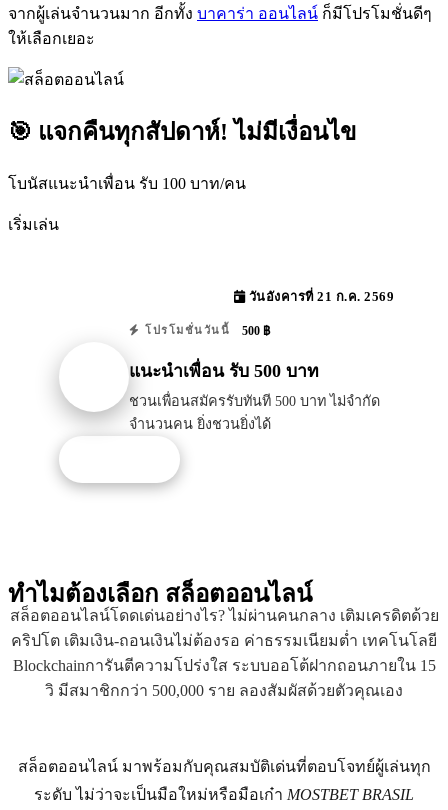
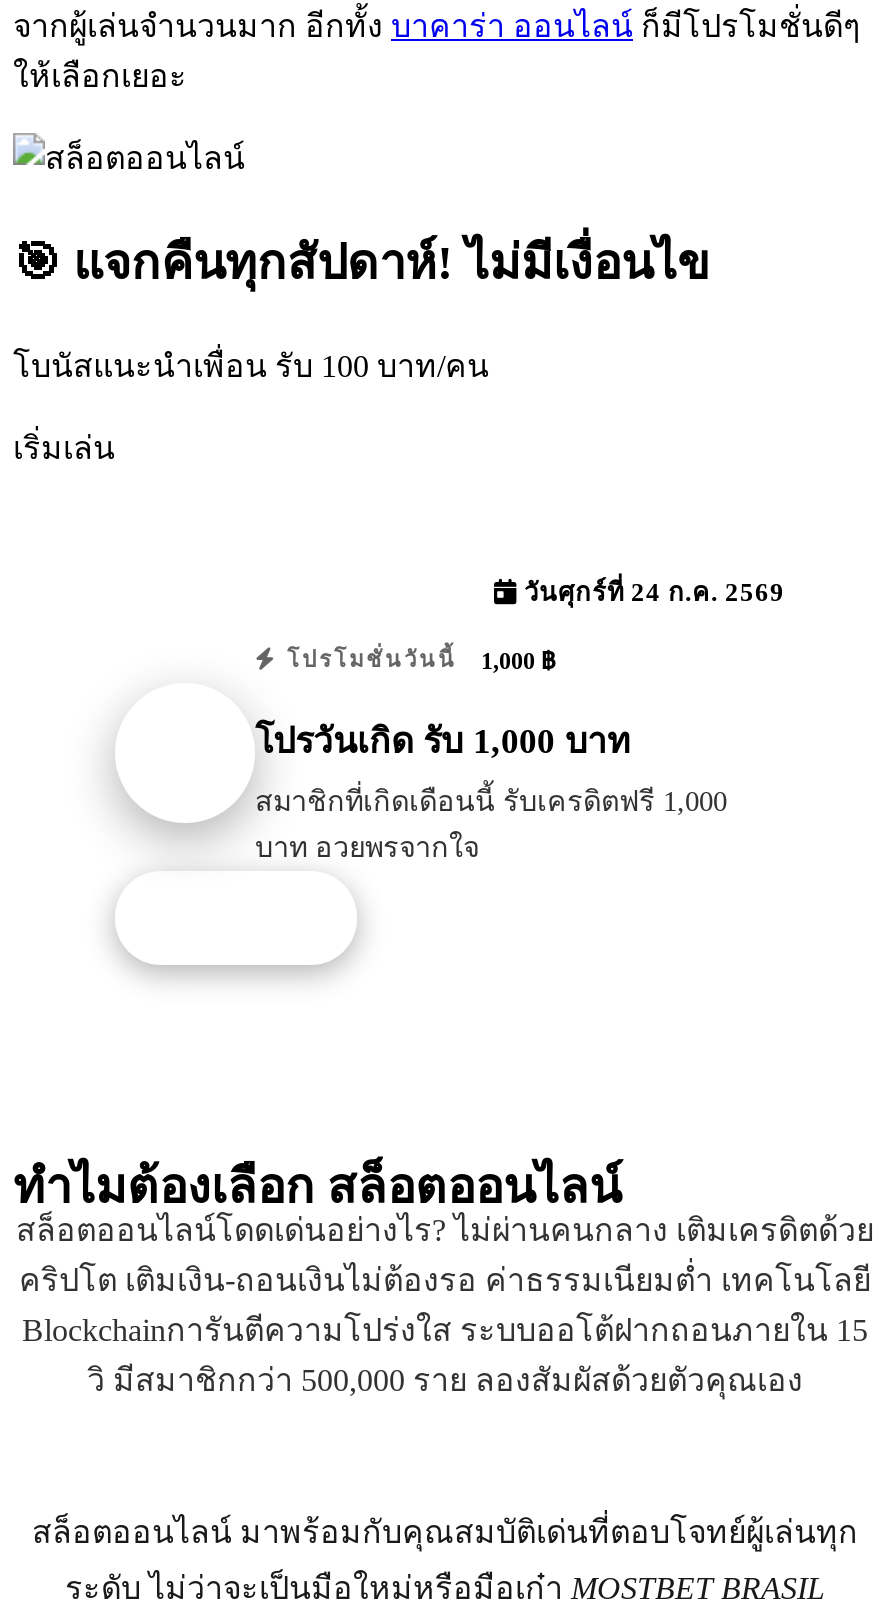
[245,290,394,304] วันอังคารที่ 21 ก.ค. 2569 -> [517,578,785,606] วันศุกร์ที่ 24 ก.ค. 2569
[140,324,270,338] โปรโมชั่นวันนี้ 500 ฿ -> [278,646,555,674] โปรโมชั่นวันนี้ 1,000 ฿
[129,361,319,381] แนะนำเพื่อน รับ 500 บาท -> [255,721,631,761] โปรวันเกิด รับ 1,000 บาท
[129,393,380,432] ชวนเพื่อนสมัครรับทันที 500 บาท ไม่จำกัด | จำนวนคน ยิ่งชวนยิ่งได้ -> [255,785,727,863] สมาชิกที่เกิดเดือนนี้ รับเครดิตฟรี 1,000 | บาท อวยพรจากใจ

